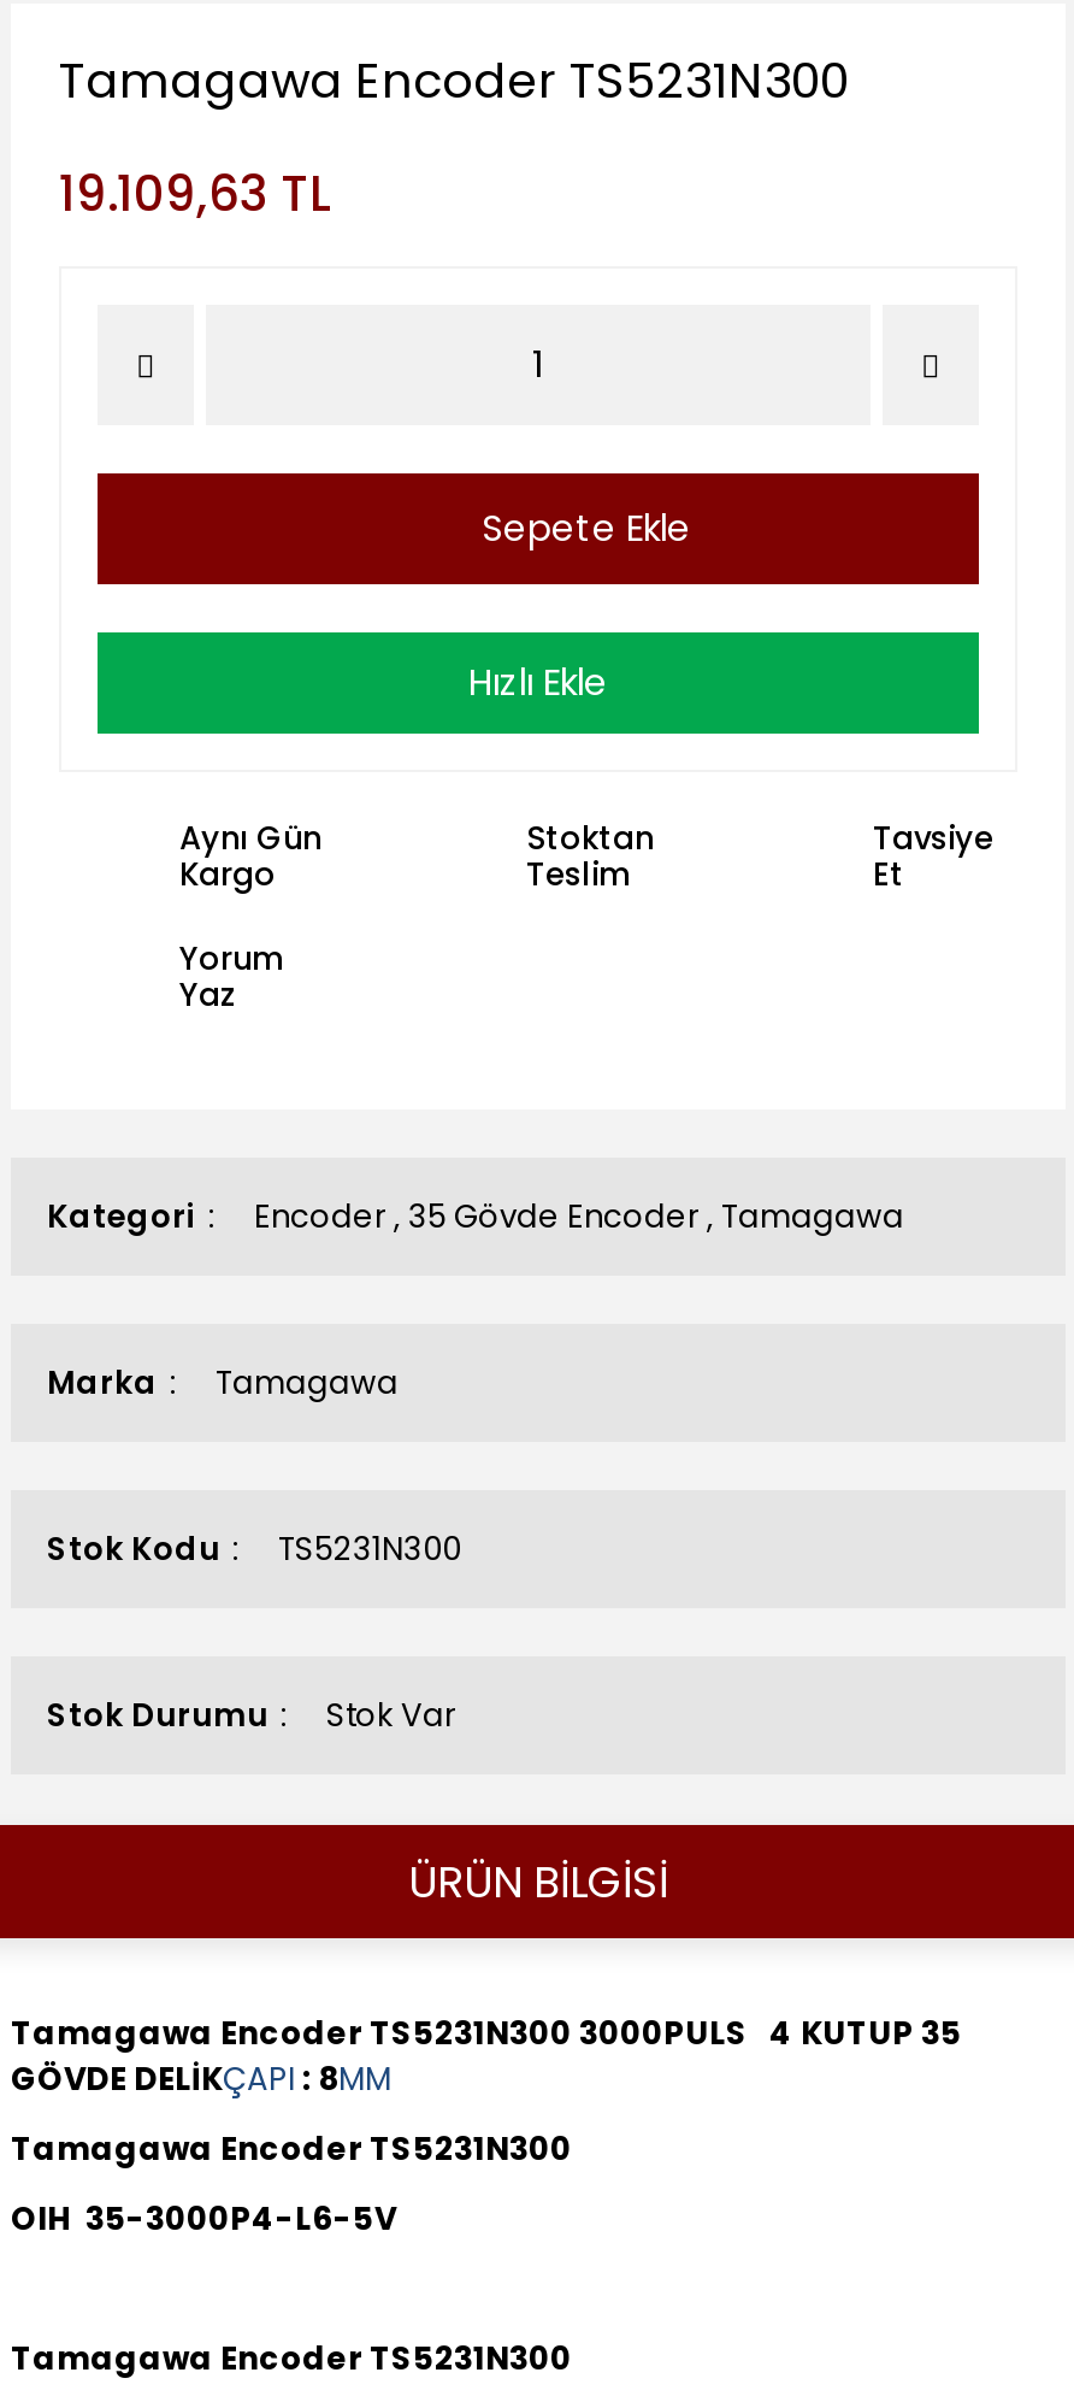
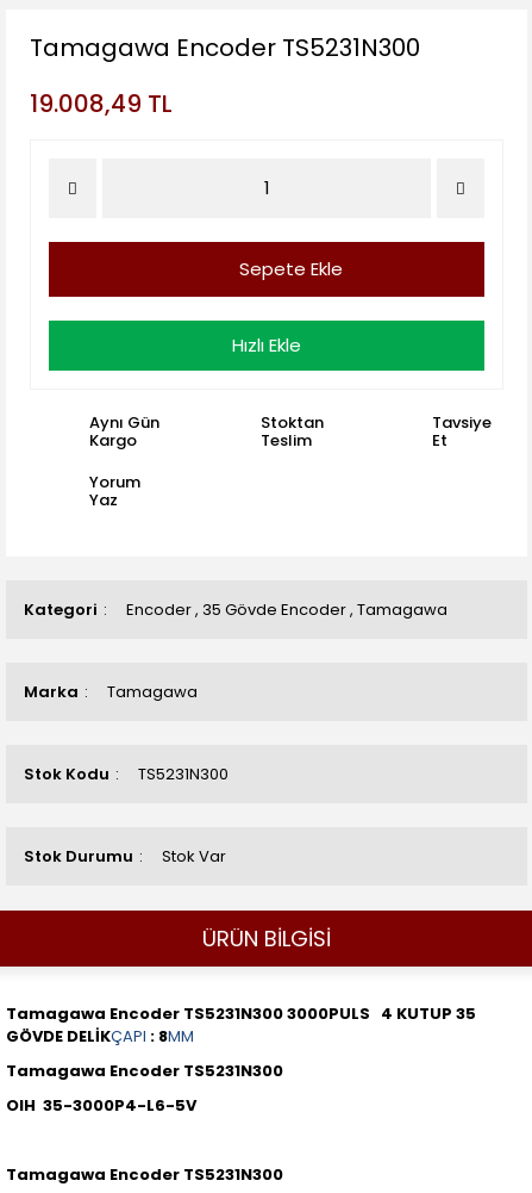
[59,160,331,228] 19.109,63 TL -> [30,87,173,120] 19.008,49 TL

